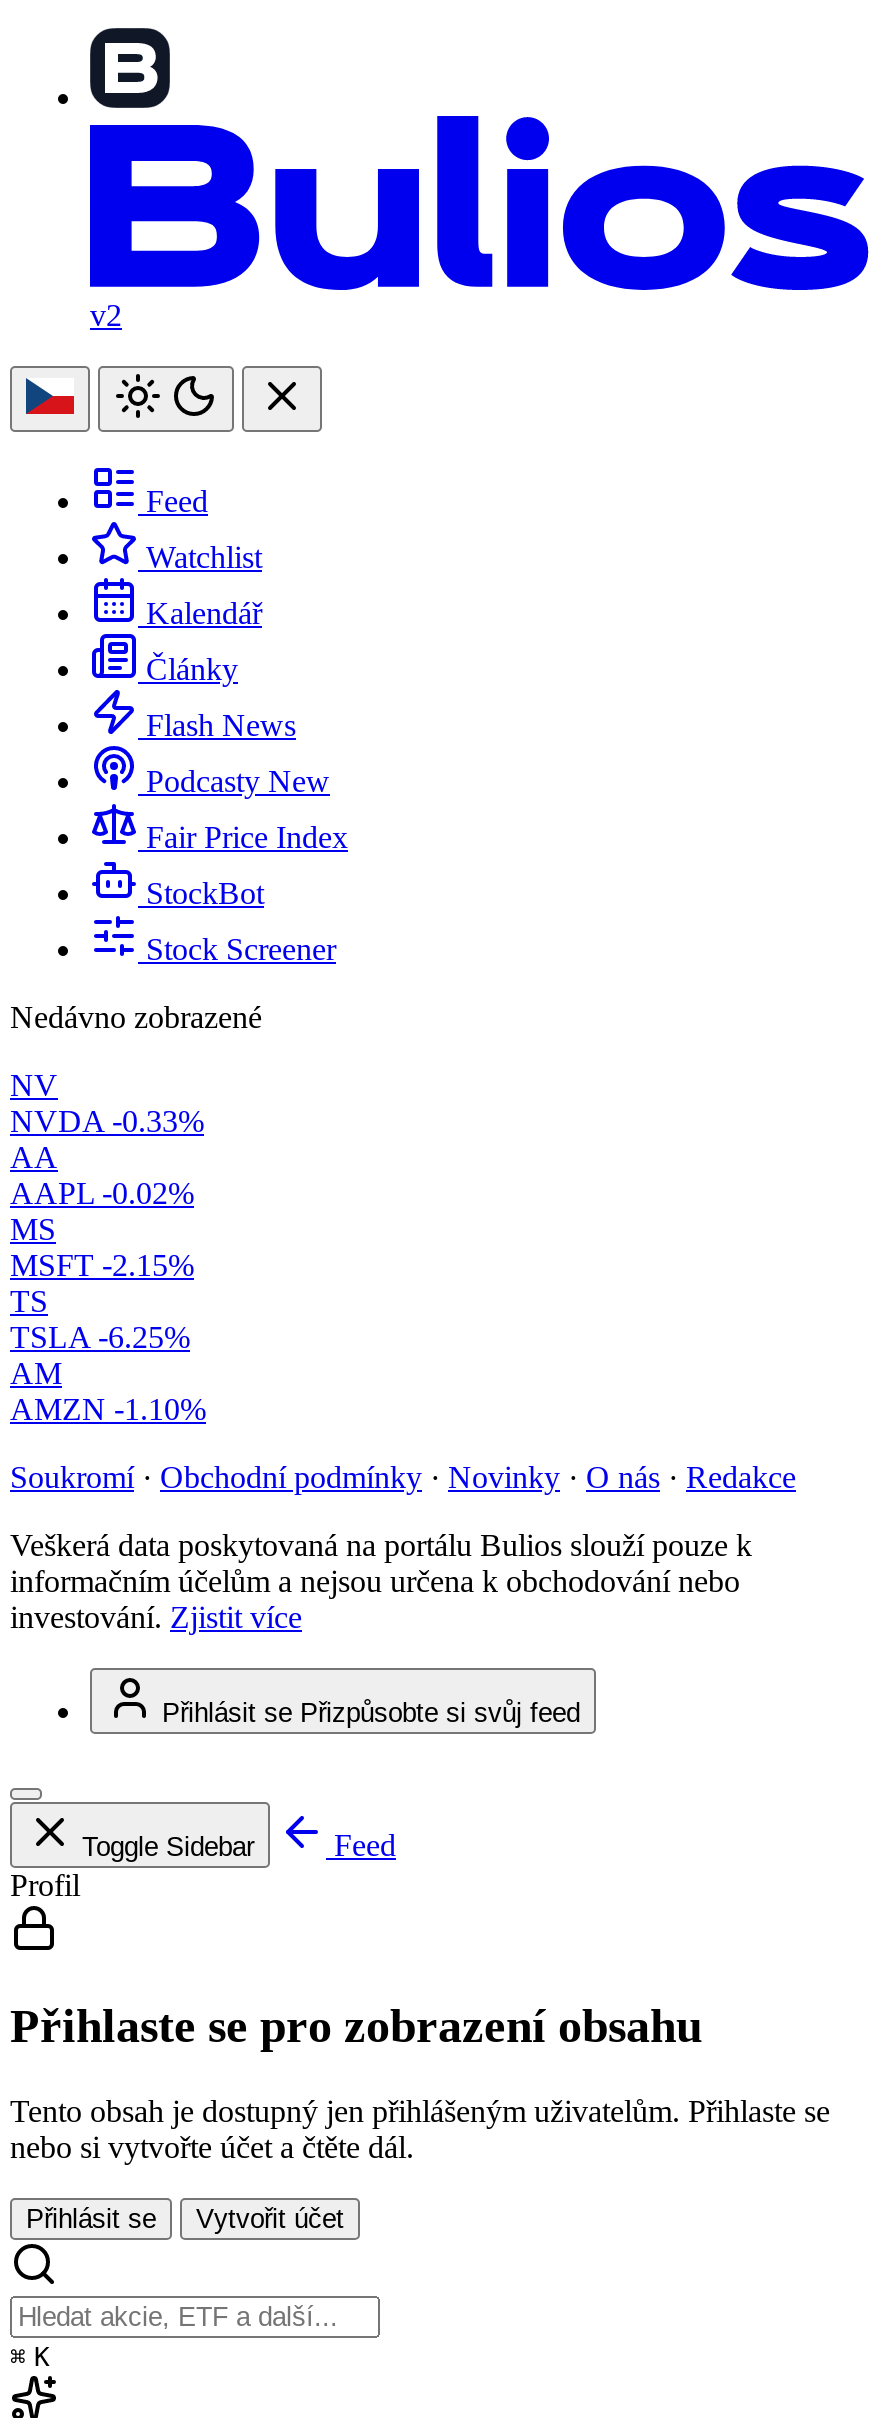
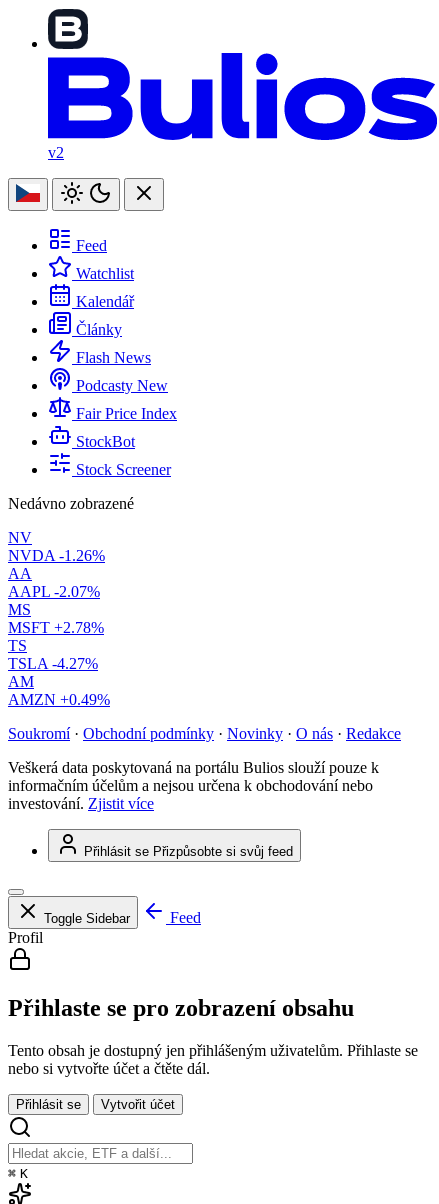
[10,1104,204,1138] NVDA -0.33% -> [8,547,105,564] NVDA -1.26%
[10,1176,194,1210] AAPL -0.02% -> [8,583,100,600] AAPL -2.07%
[10,1248,194,1282] MSFT -2.15% -> [8,619,104,636] MSFT +2.78%
[10,1320,190,1354] TSLA -6.25% -> [8,655,98,672] TSLA -4.27%
[10,1392,206,1426] AMZN -1.10% -> [8,691,110,708] AMZN +0.49%

